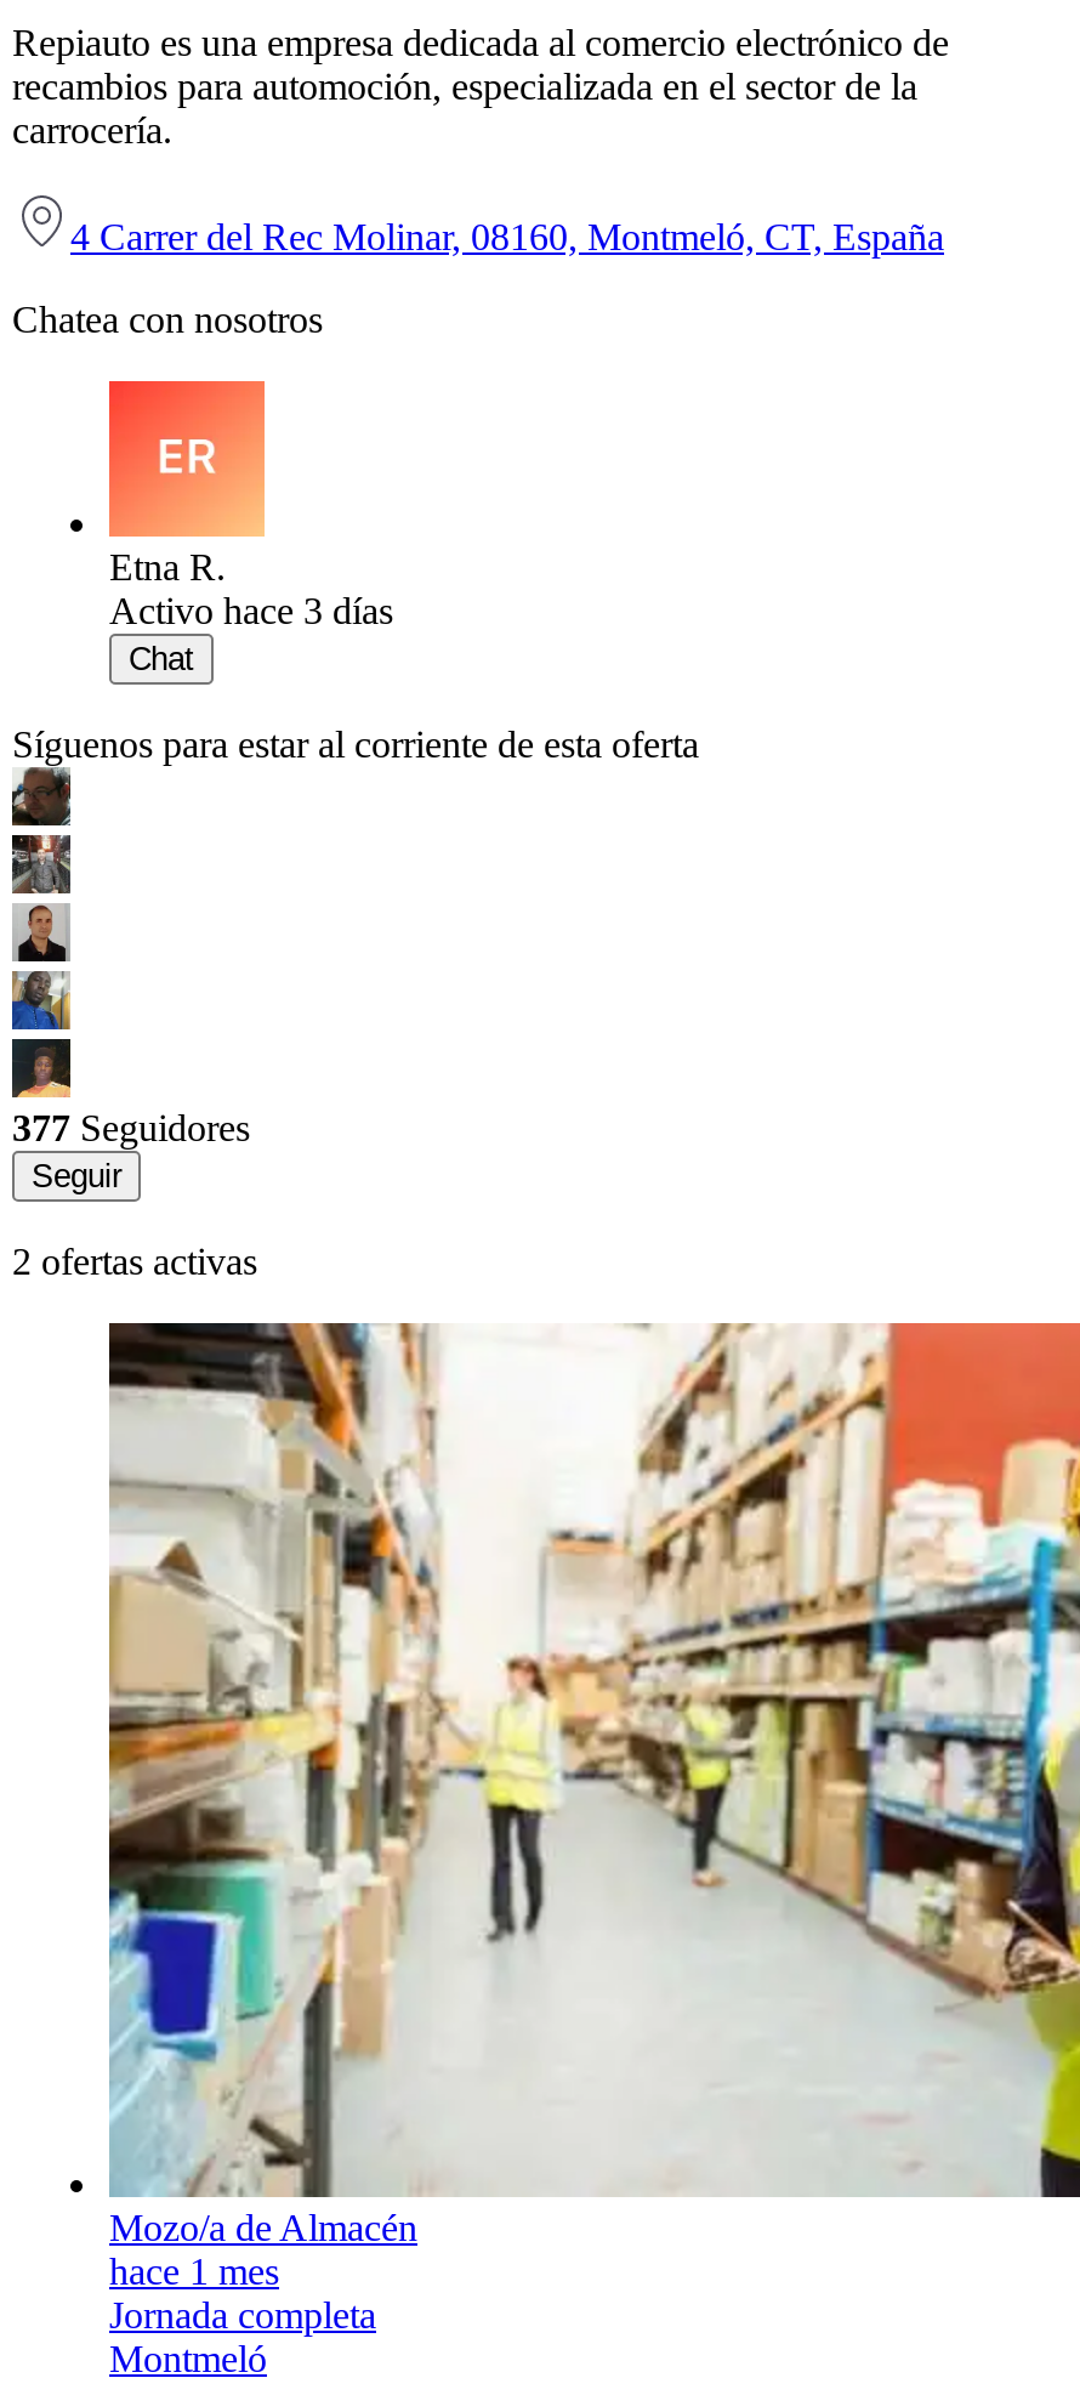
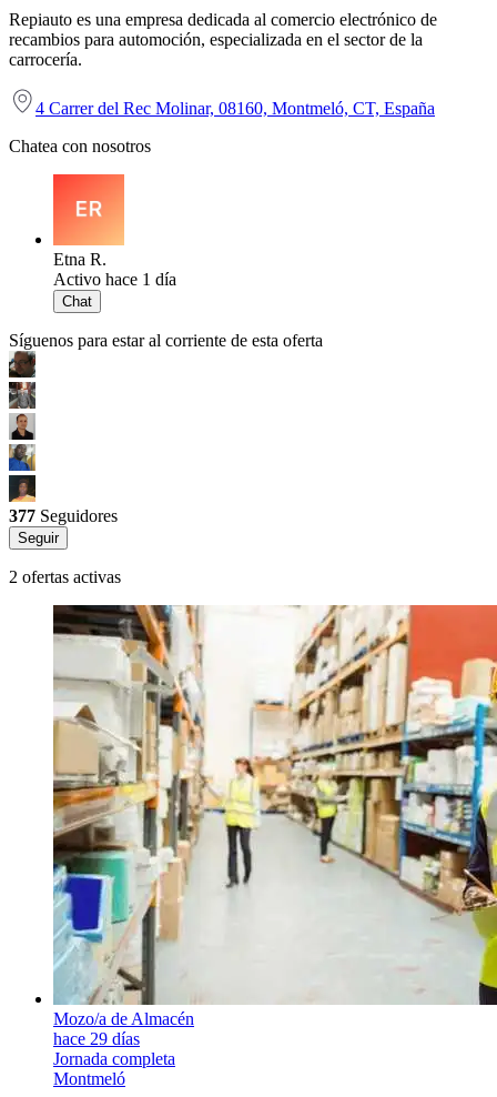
[109,590,393,631] Activo hace 3 días -> [53,270,176,289] Activo hace 1 día
[109,2250,279,2292] hace 1 mes -> [53,1029,140,1048] hace 29 días

